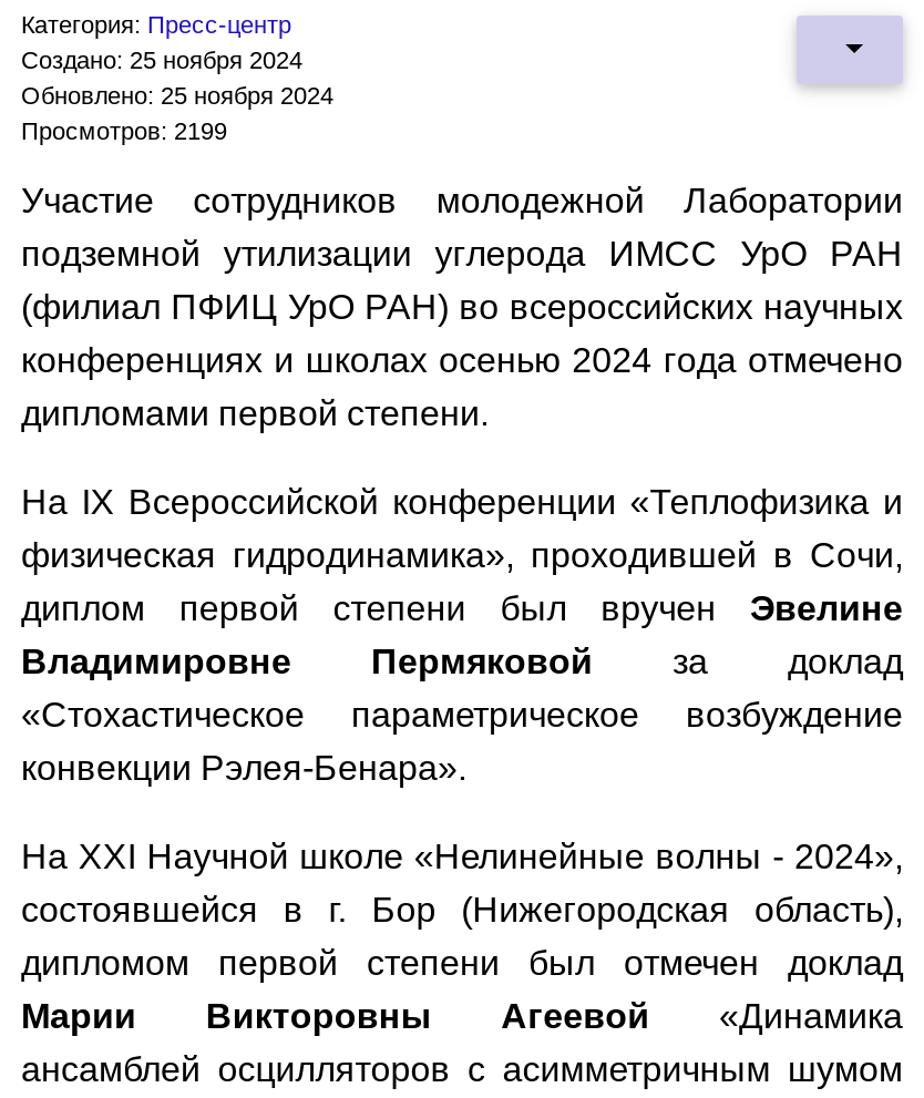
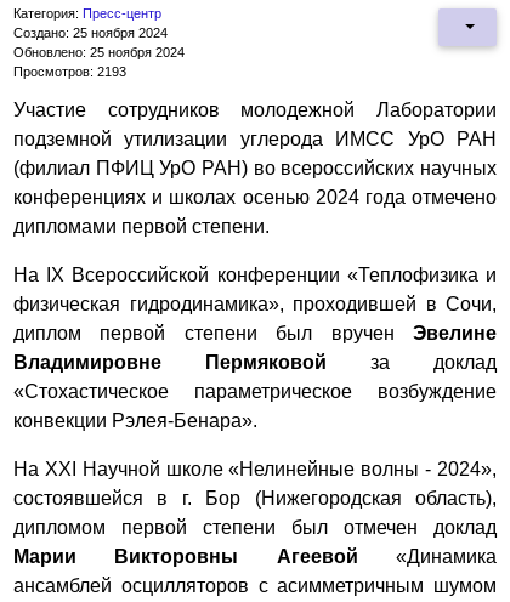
[21,116,227,143] Просмотров: 2199 -> [13,64,126,78] Просмотров: 2193

